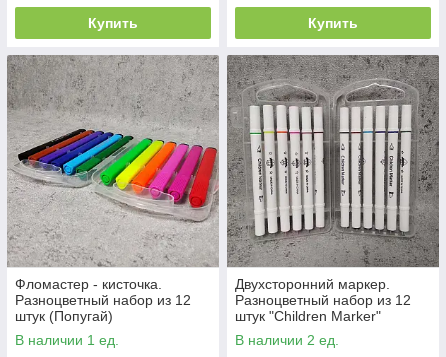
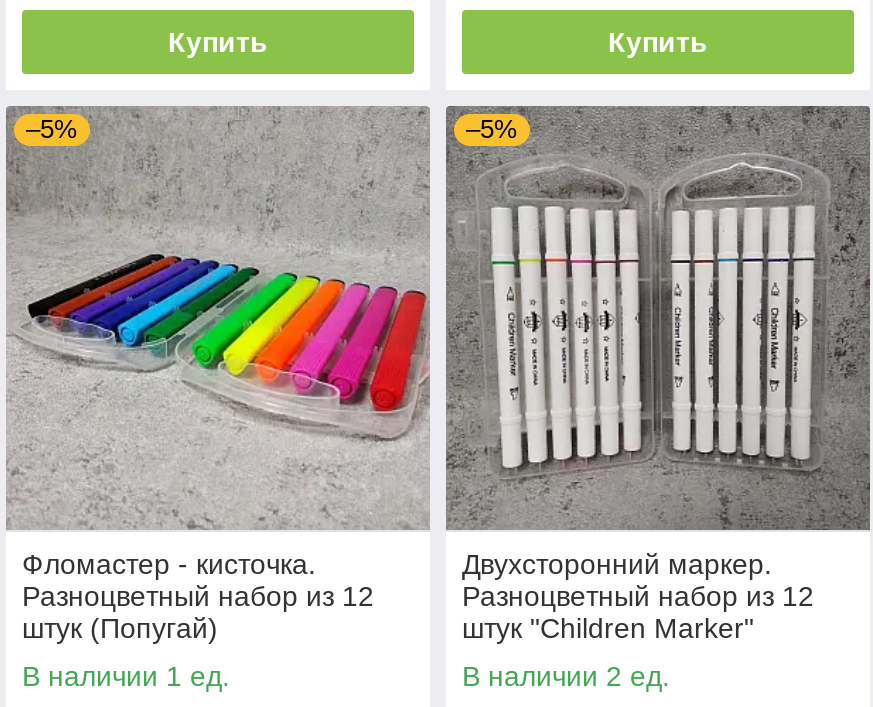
none -> [26,114,78,144] –5%
none -> [466,114,518,144] –5%

